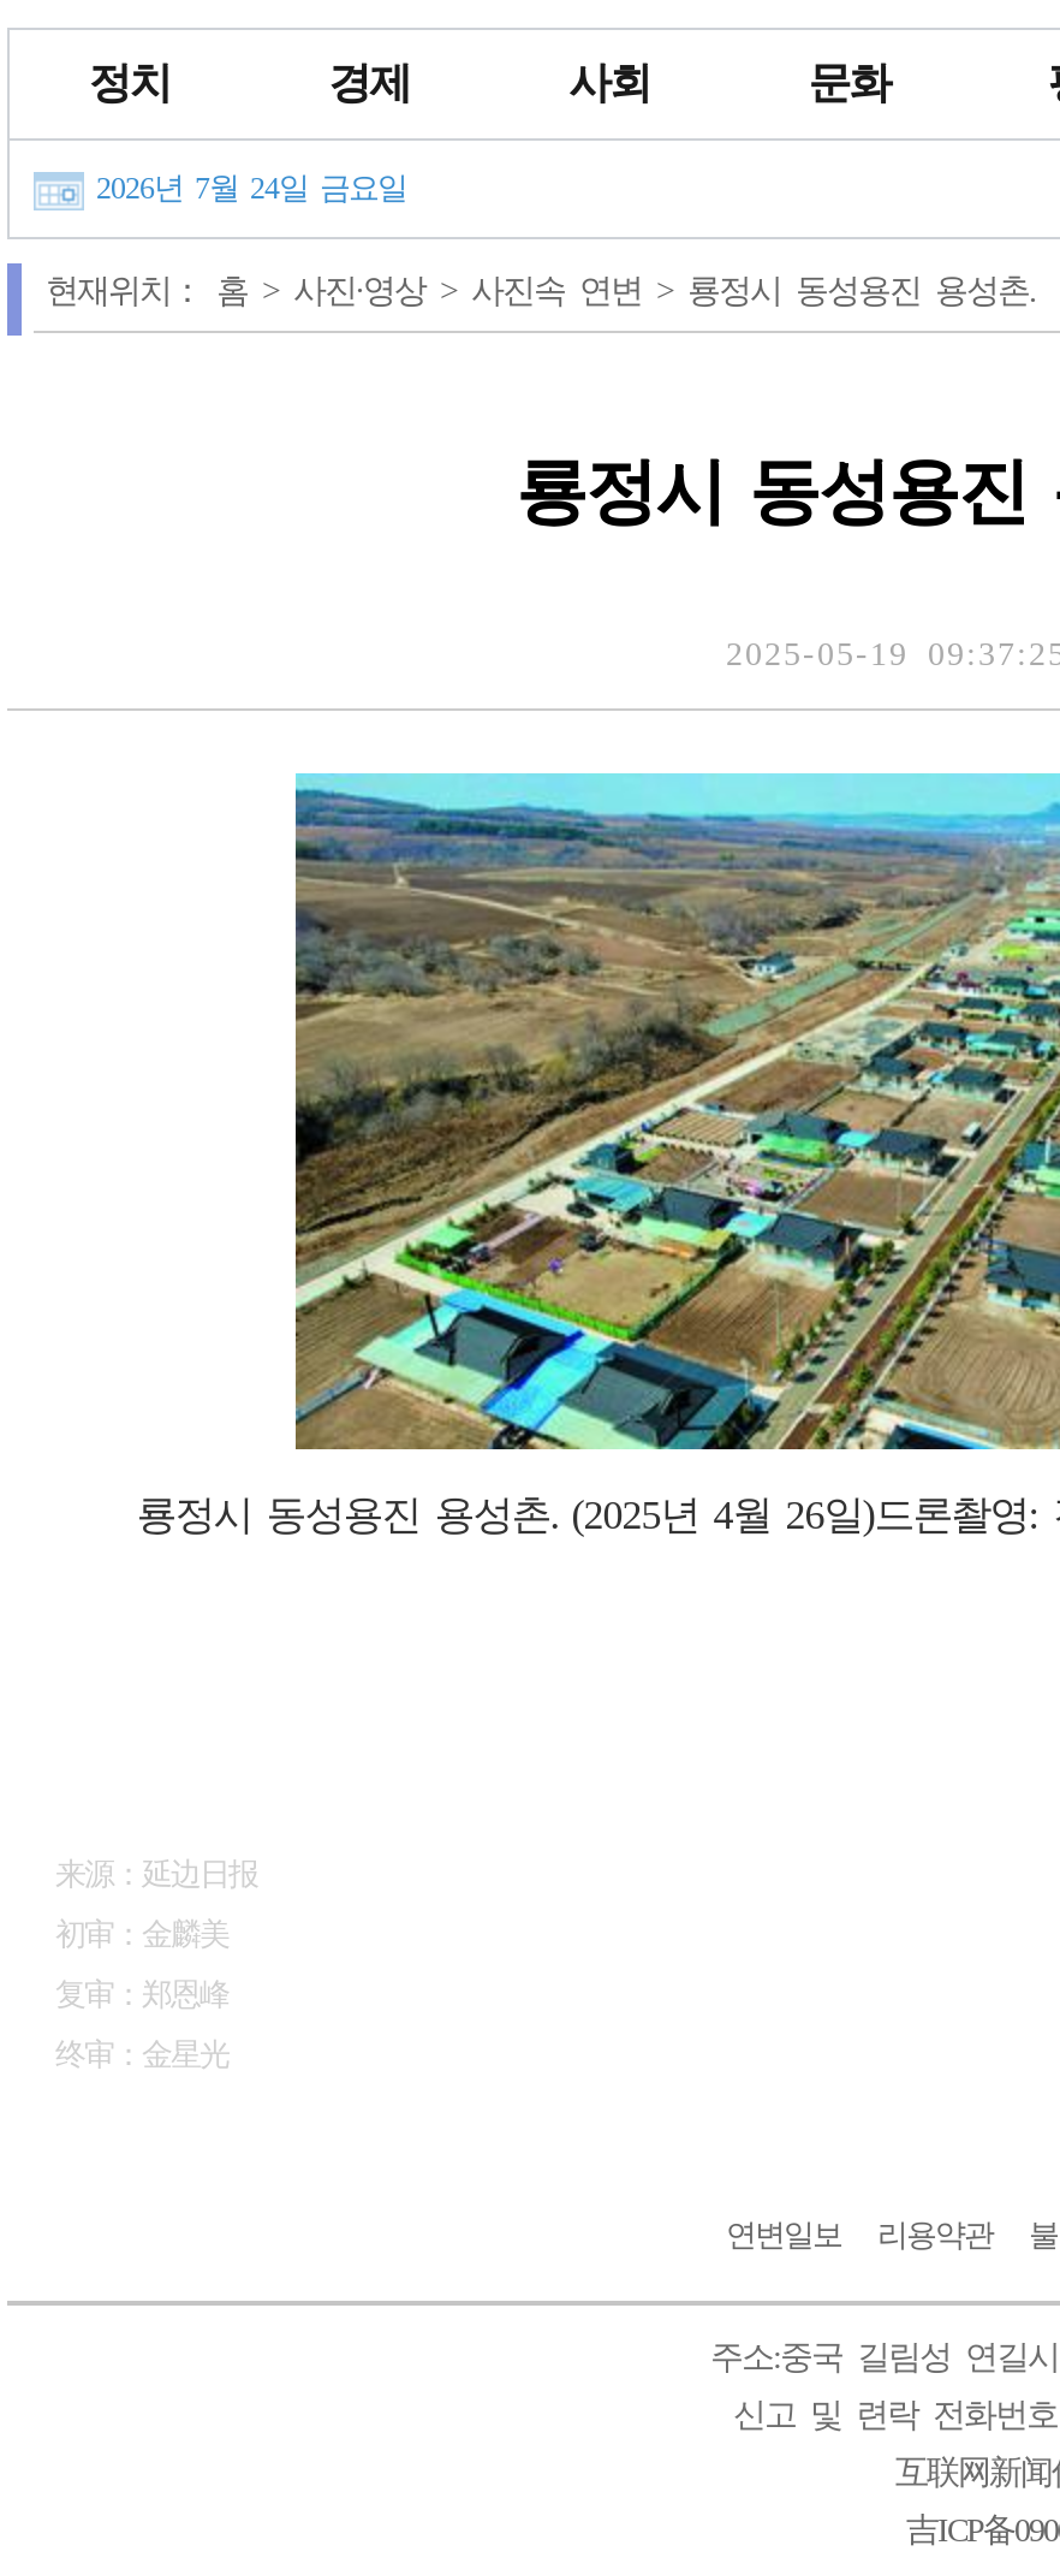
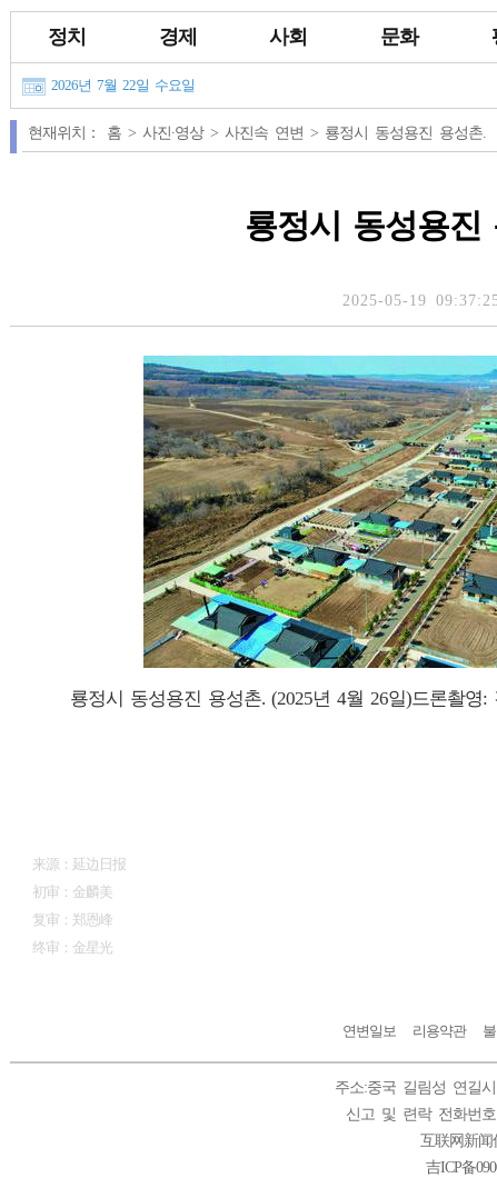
[84,170,406,206] 2026년 7월 24일 금요일 -> [46,77,195,93] 2026년 7월 22일 수요일

